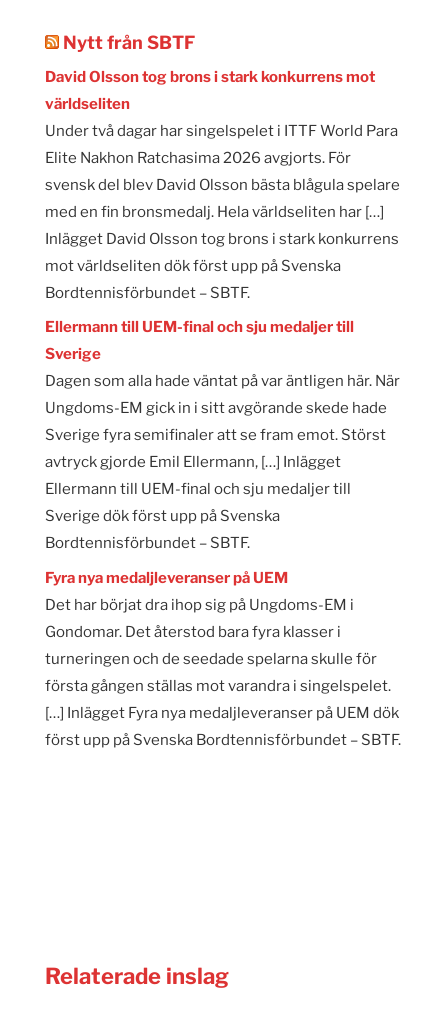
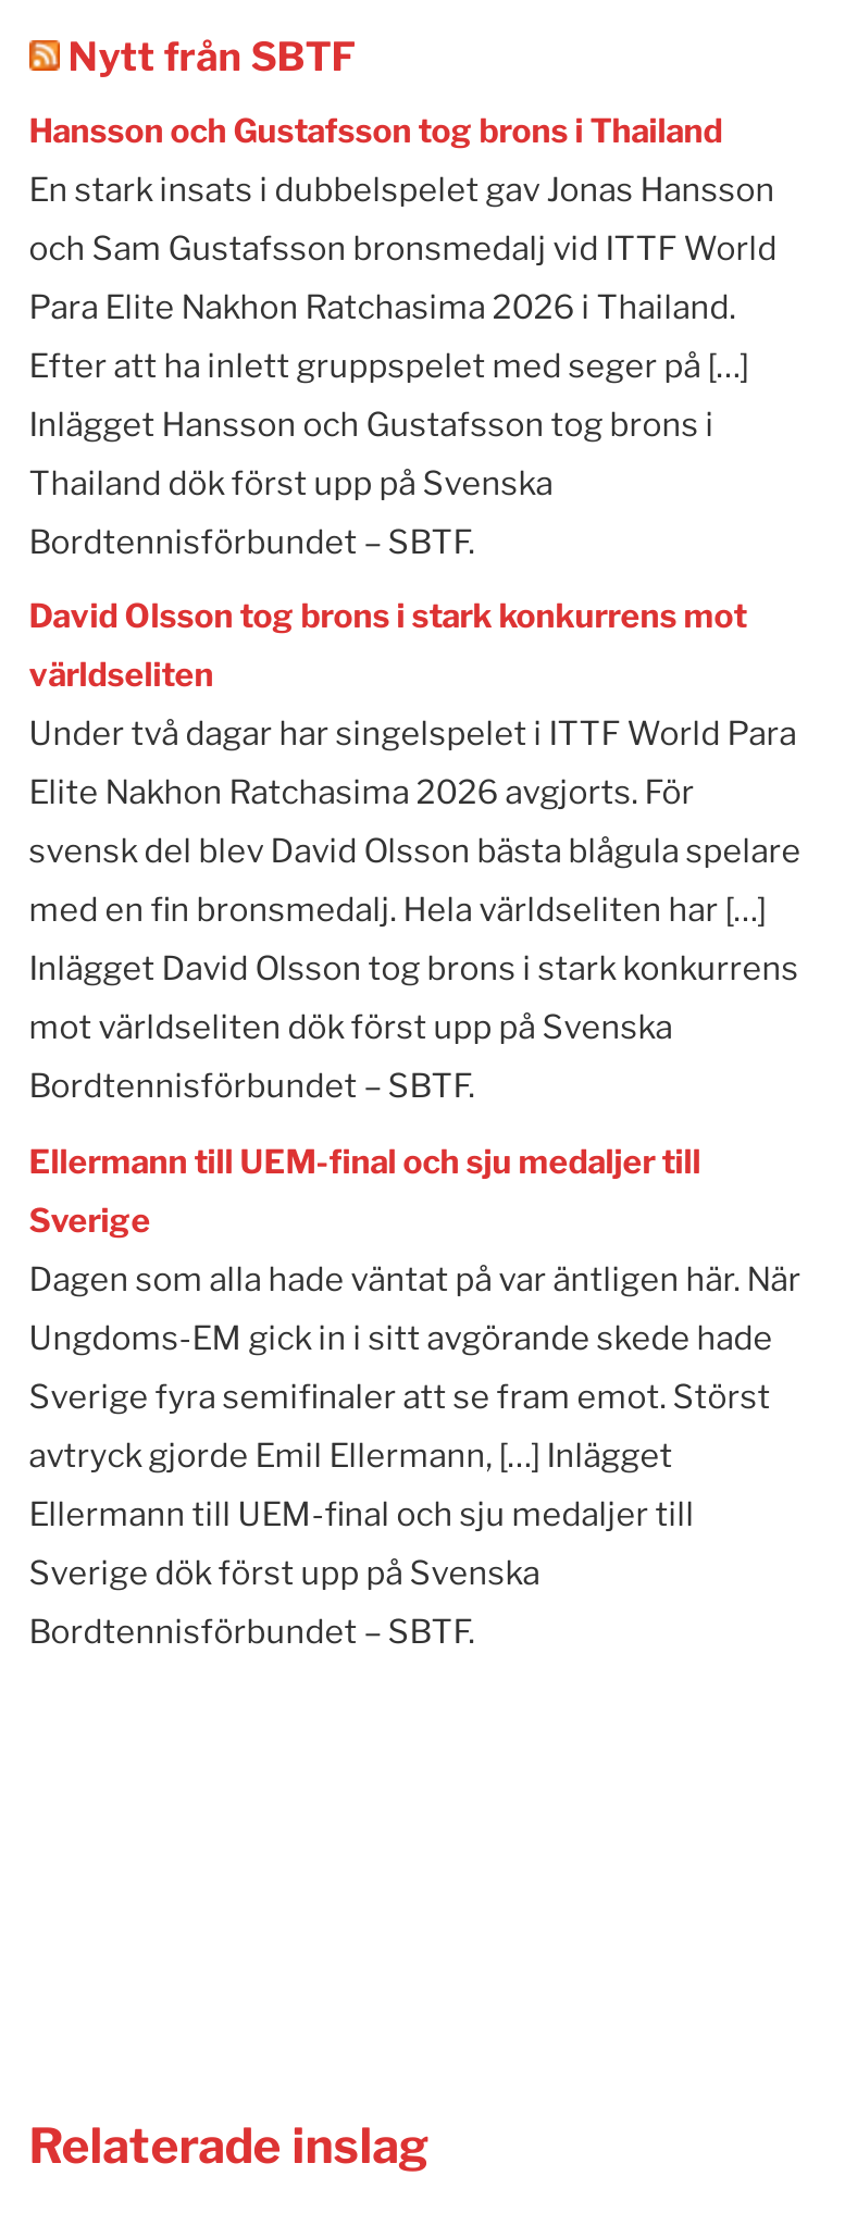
none -> [29,111,777,561] Hansson och Gustafsson tog brons i Thailand | En stark insats i dubbelspelet gav Jonas Hansson | och Sam Gustafsson bronsmedalj vid ITTF World | Para Elite Nakhon Ratchasima 2026 i Thailand. | Efter att ha inlett gruppspelet med seger på […] | Inlägget Hansson och Gustafsson tog brons i | Thailand dök först upp på Svenska | Bordtennisförbundet – SBTF.
moved [45,68,400,552] -> [29,597,801,1651]: David Olsson tog brons i stark konkurrens mot | världseliten | Under två dagar har singelspelet i ITTF World Para | ... | Sverige dök först upp på Svenska | Bordtennisförbundet – SBTF.
[45,569,401,749] Fyra nya medaljleveranser på UEM | Det har börjat dra ihop sig på Ungdoms-EM i | Gondomar. Det återstod bara fyra klasser i | turneringen och de seedade spelarna skulle för | första gången ställas mot varandra i singelspelet. | […] Inlägget Fyra nya medaljleveranser på UEM dök | först upp på Svenska Bordtennisförbundet – SBTF. -> none

